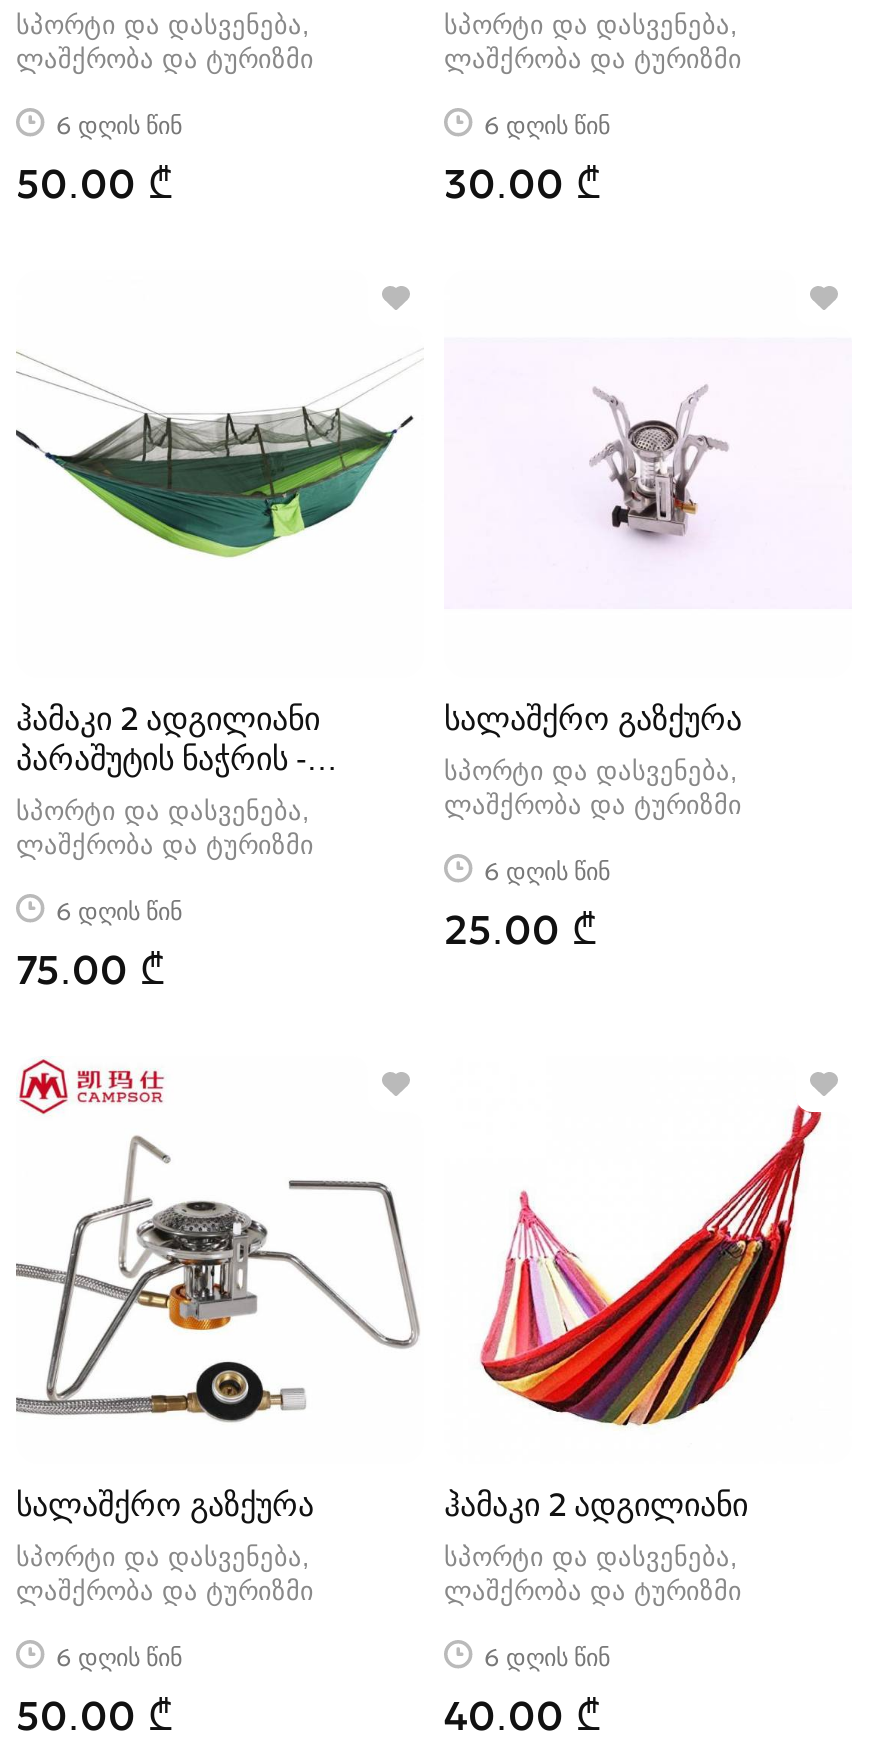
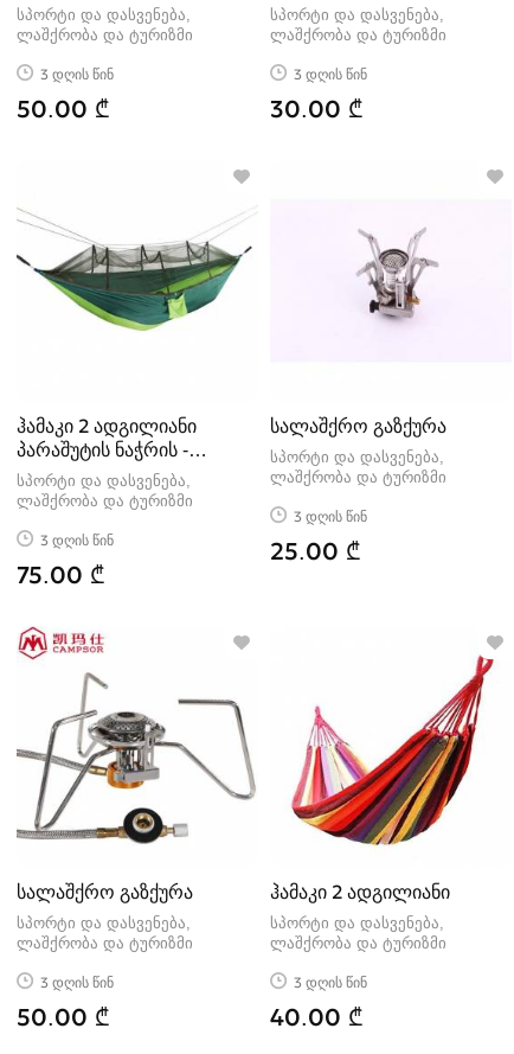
[56,109,182,139] 6 დღის წინ -> [40,65,114,82] 3 დღის წინ
[484,109,610,139] 6 დღის წინ -> [294,65,367,82] 3 დღის წინ
[484,855,610,885] 6 დღის წინ -> [294,507,367,525] 3 დღის წინ
[56,895,182,925] 6 დღის წინ -> [40,531,114,548] 3 დღის წინ
[56,1641,182,1671] 6 დღის წინ -> [40,973,114,991] 3 დღის წინ
[484,1641,610,1671] 6 დღის წინ -> [294,973,367,991] 3 დღის წინ

